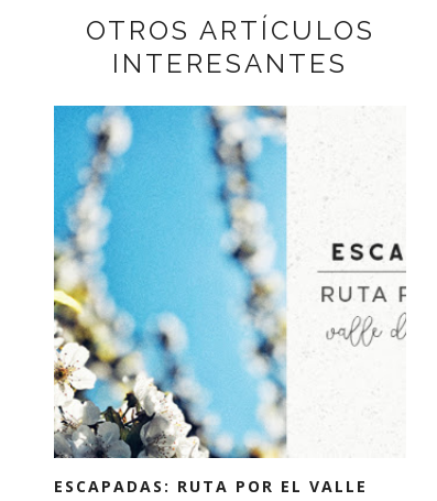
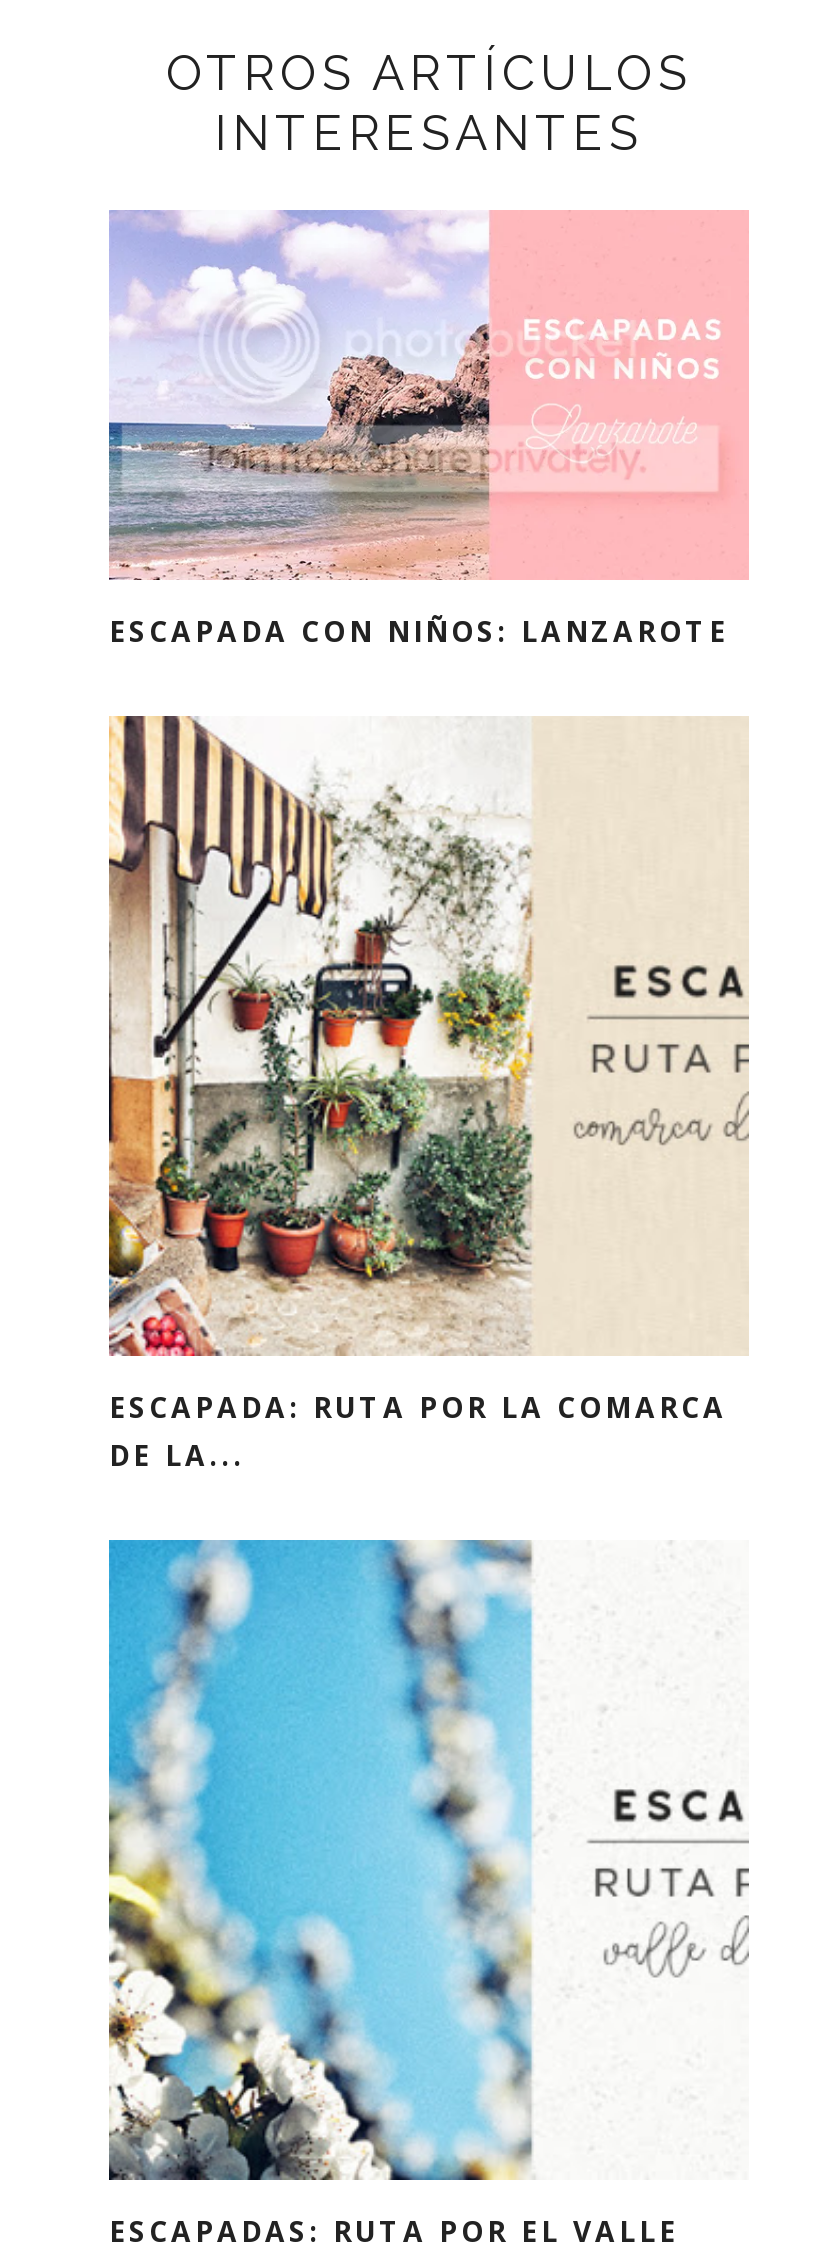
none -> [107,714,751,1474] [image] | ESCAPADA: RUTA POR LA COMARCA | DE LA...
none -> [109,210,749,650] [image] | ESCAPADA CON NIÑOS: LANZAROTE

